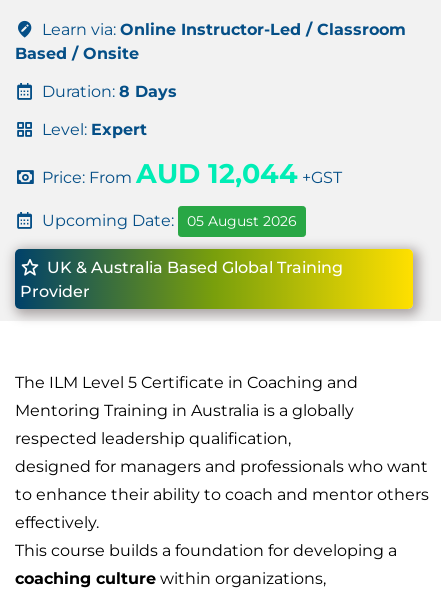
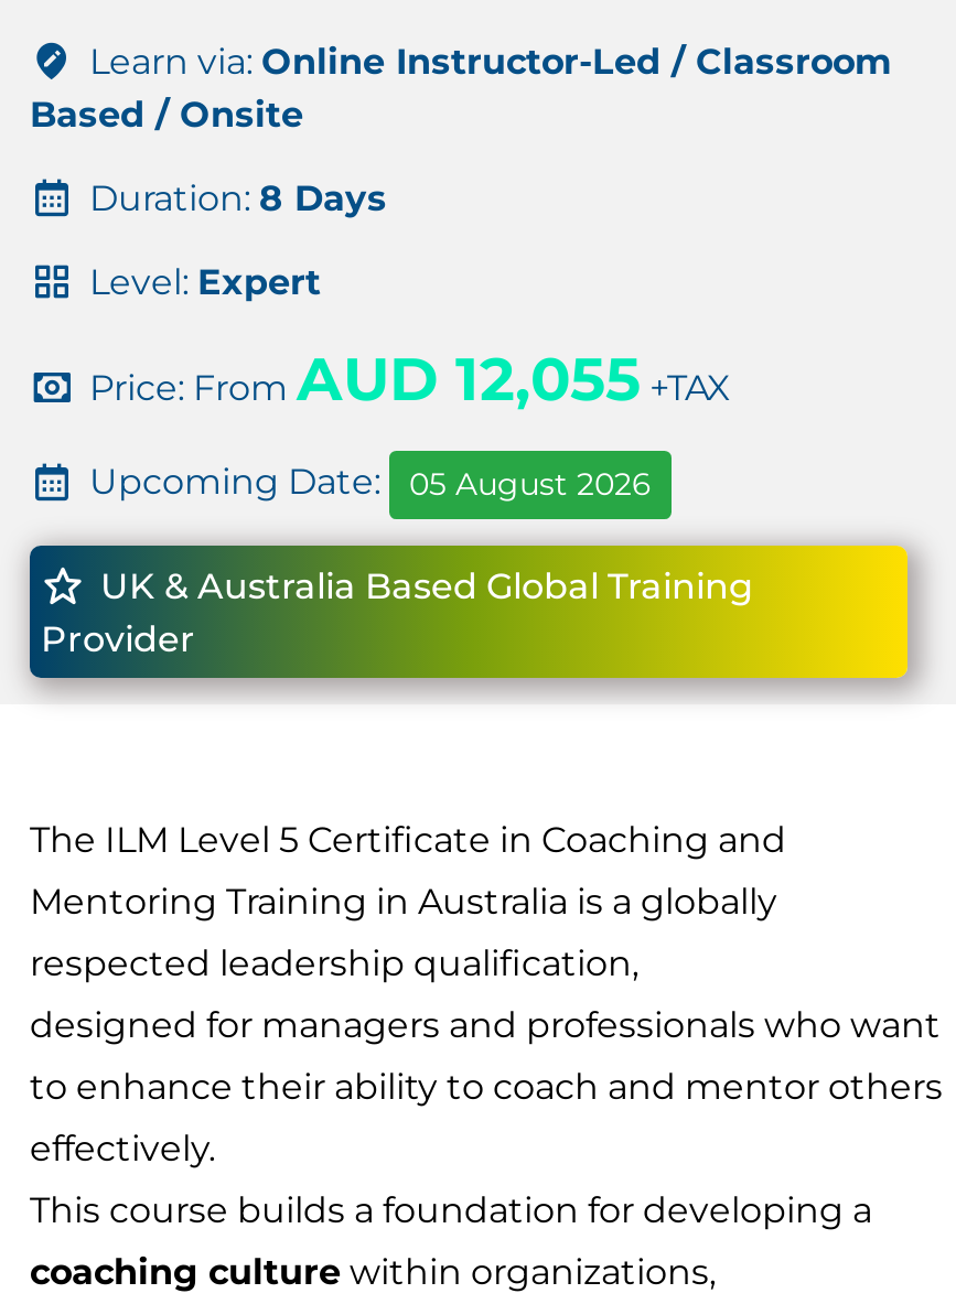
[38,157,342,190] Price: FromAUD 12,044 +GST -> [80,343,731,416] Price: FromAUD 12,055 +TAX

